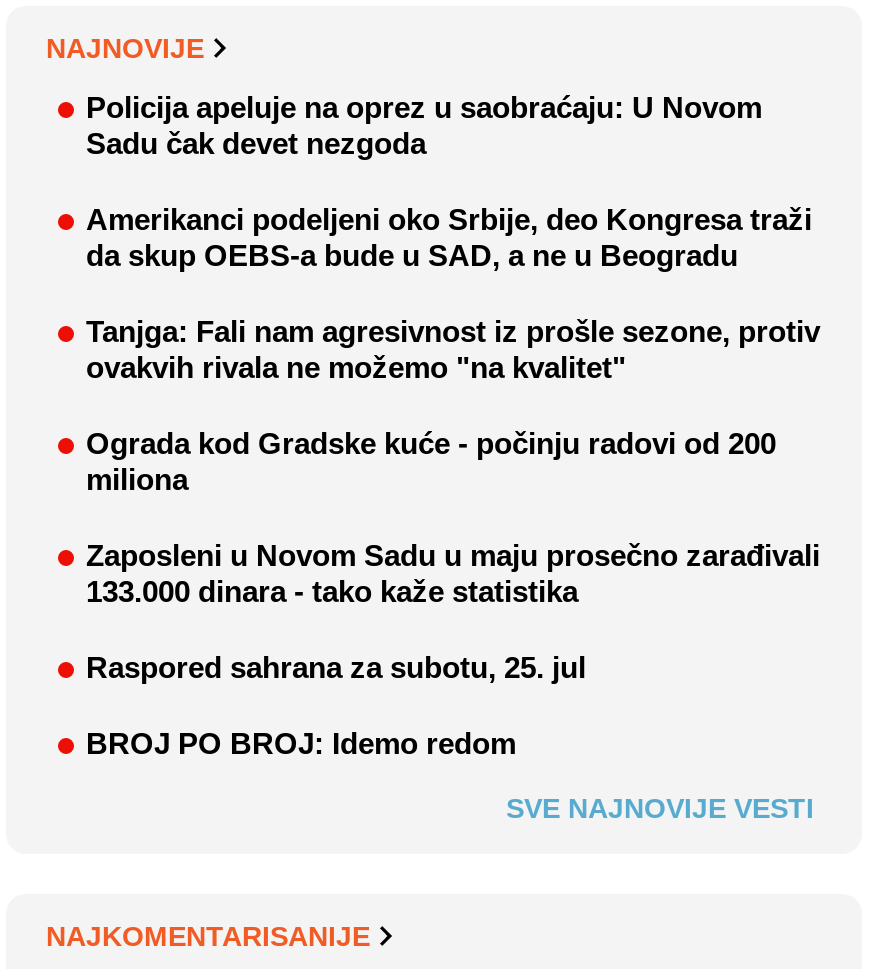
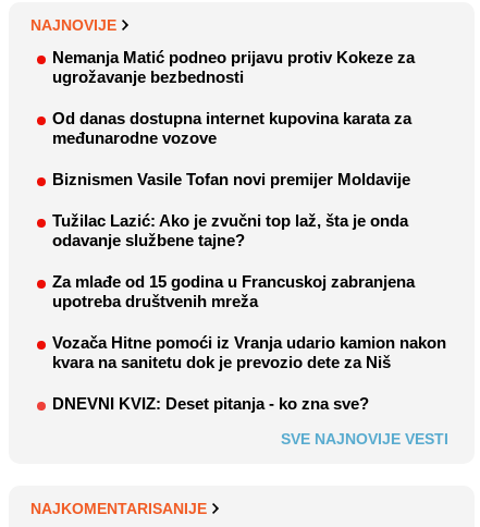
[86,90,762,160] Policija apeluje na oprez u saobraćaju: U Novom | Sadu čak devet nezgoda -> [52,48,415,87] Nemanja Matić podneo prijavu protiv Kokeze za | ugrožavanje bezbednosti
[86,202,812,272] Amerikanci podeljeni oko Srbije, deo Kongresa traži | da skup OEBS-a bude u SAD, a ne u Beogradu -> [52,109,411,148] Od danas dostupna internet kupovina karata za | međunarodne vozove
[86,314,820,384] Tanjga: Fali nam agresivnost iz prošle sezone, protiv | ovakvih rivala ne možemo "na kvalitet" -> [52,170,410,189] Biznismen Vasile Tofan novi premijer Moldavije
[86,426,776,496] Ograda kod Gradske kuće - počinju radovi od 200 | miliona -> [52,212,408,250] Tužilac Lazić: Ako je zvučni top laž, šta je onda | odavanje službene tajne?
[86,538,820,608] Zaposleni u Novom Sadu u maju prosečno zarađivali | 133.000 dinara - tako kaže statistika -> [52,273,415,311] Za mlađe od 15 godina u Francuskoj zabranjena | upotreba društvenih mreža
[86,650,586,684] Raspored sahrana za subotu, 25. jul -> [52,334,446,372] Vozača Hitne pomoći iz Vranja udario kamion nakon | kvara na sanitetu dok je prevozio dete za Niš
[86,726,516,760] BROJ PO BROJ: Idemo redom -> [52,395,369,413] DNEVNI KVIZ: Deset pitanja - ko zna sve?

